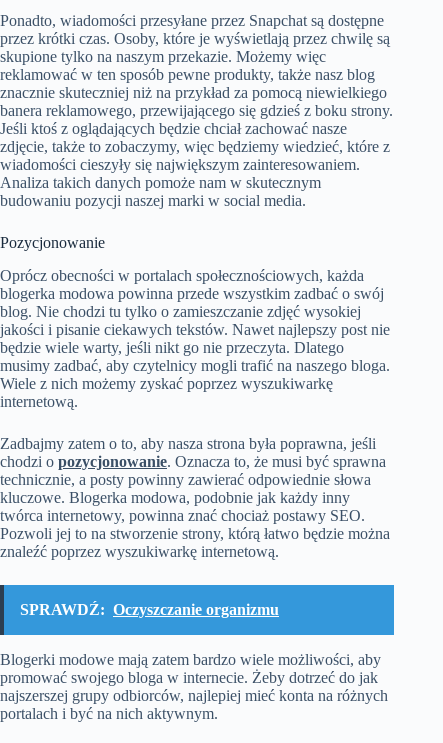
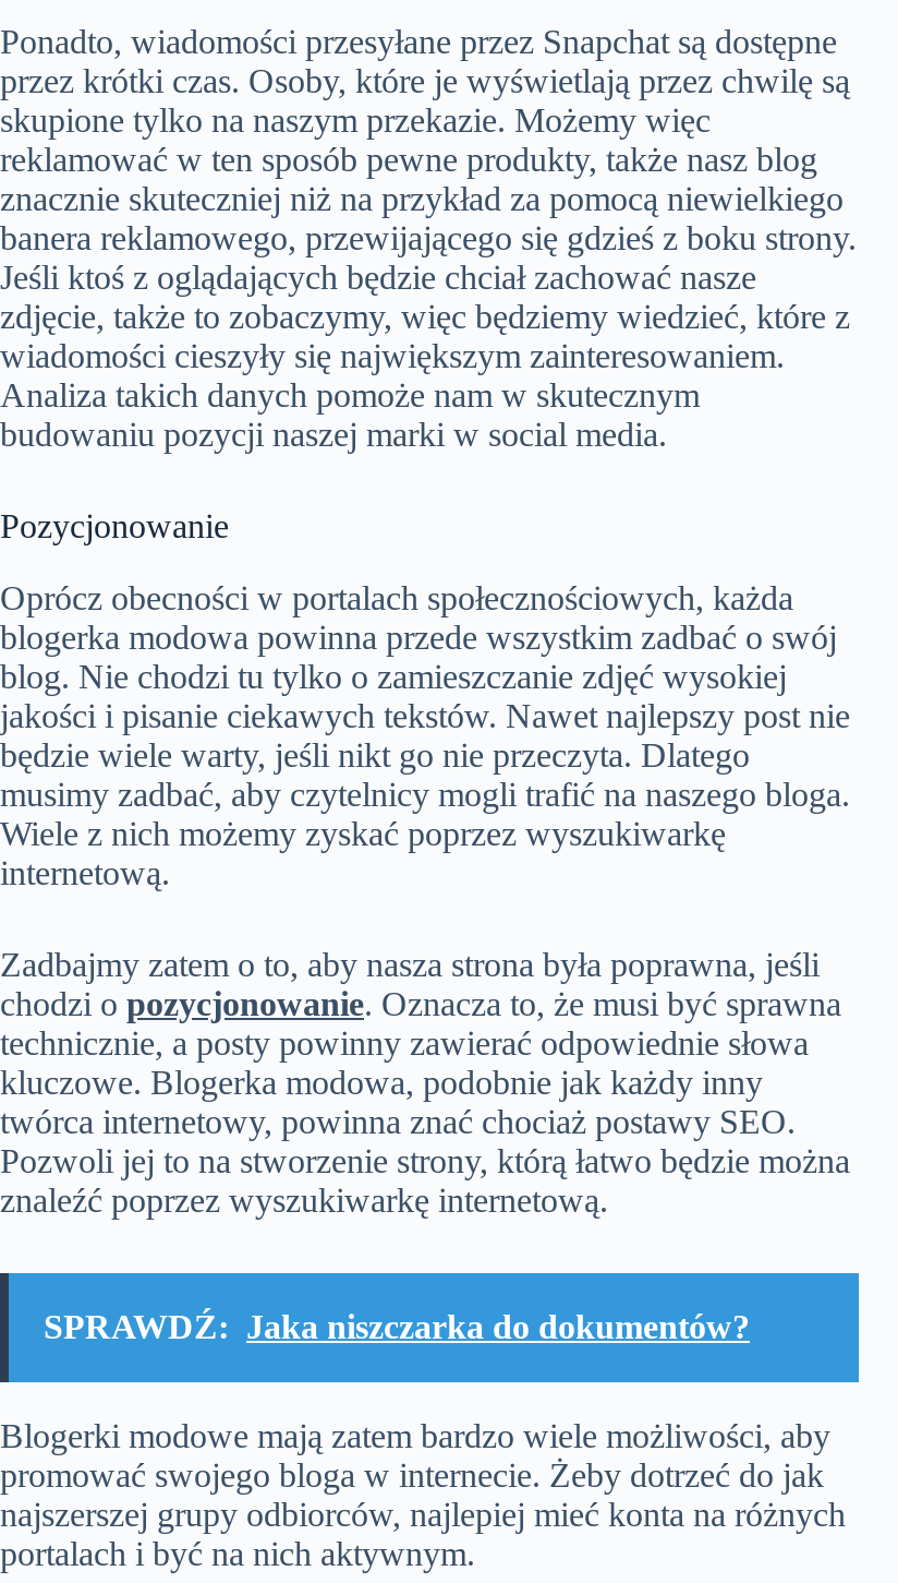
[20,601,279,618] SPRAWDŹ: Oczyszczanie organizmu -> [44,1308,750,1345] SPRAWDŹ: Jaka niszczarka do dokumentów?

